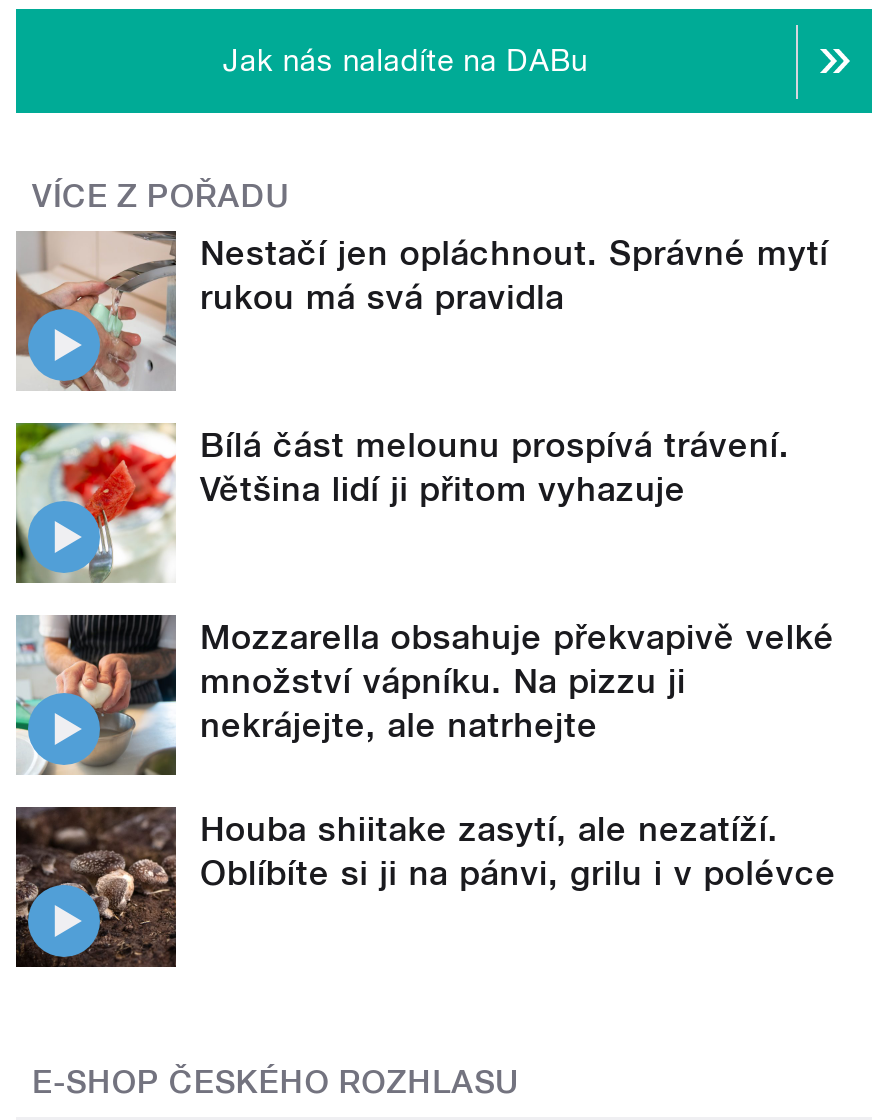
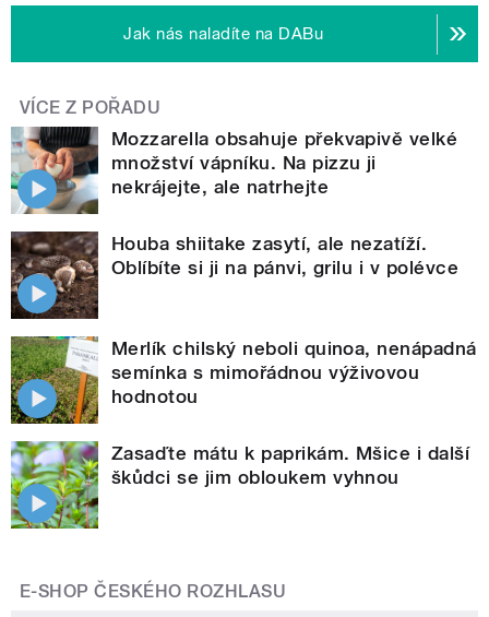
[14,229,829,389] [image] | Nestačí jen opláchnout. Správné mytí | rukou má svá pravidla -> none
[14,421,790,585] [image] | Bílá část melounu prospívá trávení. | Většina lidí ji přitom vyhazuje -> none
moved [14,611,836,894] -> [10,124,459,279]: [image] | Mozzarella obsahuje překvapivě velké | množství vápníku. Na pizzu ji | nekrájejte, ale natrhejte | Houba shiitake zasytí, ale nezatíží. | Oblíbíte si ji na pánvi, grilu i v polévce
none -> [10,335,477,489] [image] | Merlík chilský neboli quinoa, nenápadná | semínka s mimořádnou výživovou | hodnotou | Zasaďte mátu k paprikám. Mšice i další | škůdci se jim obloukem vyhnou
none -> [10,441,99,530] [image]

